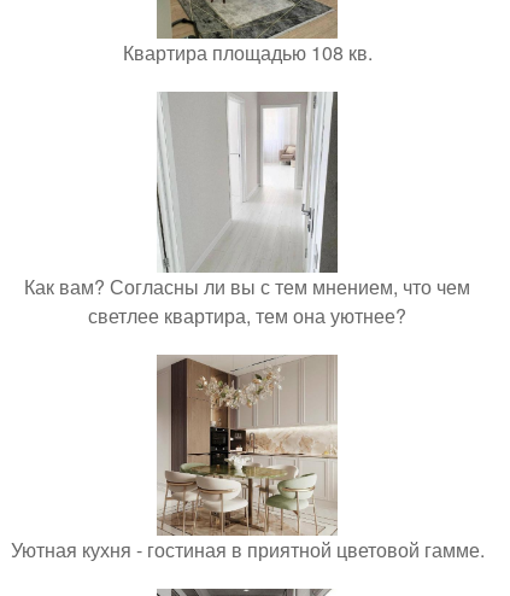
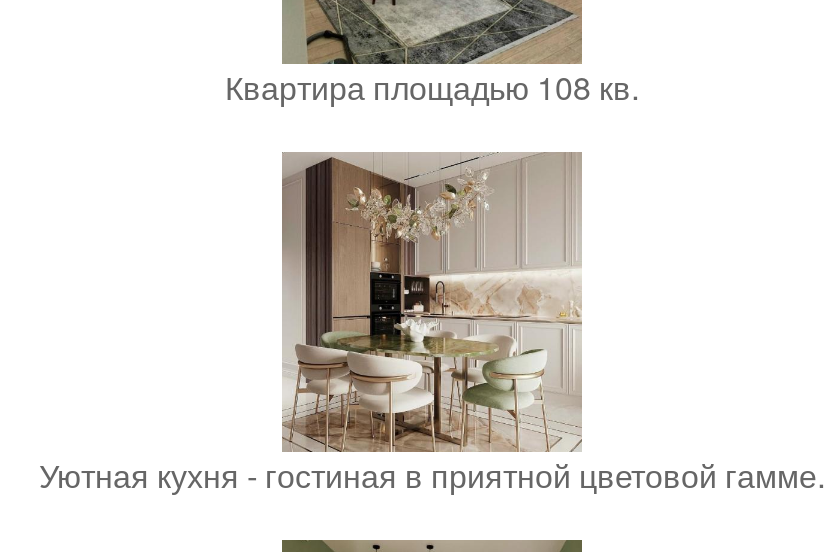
[24,92,470,329] [image] | Как вам? Согласны ли вы с тем мнением, что чем | светлее квартира, тем она уютнее? -> none

